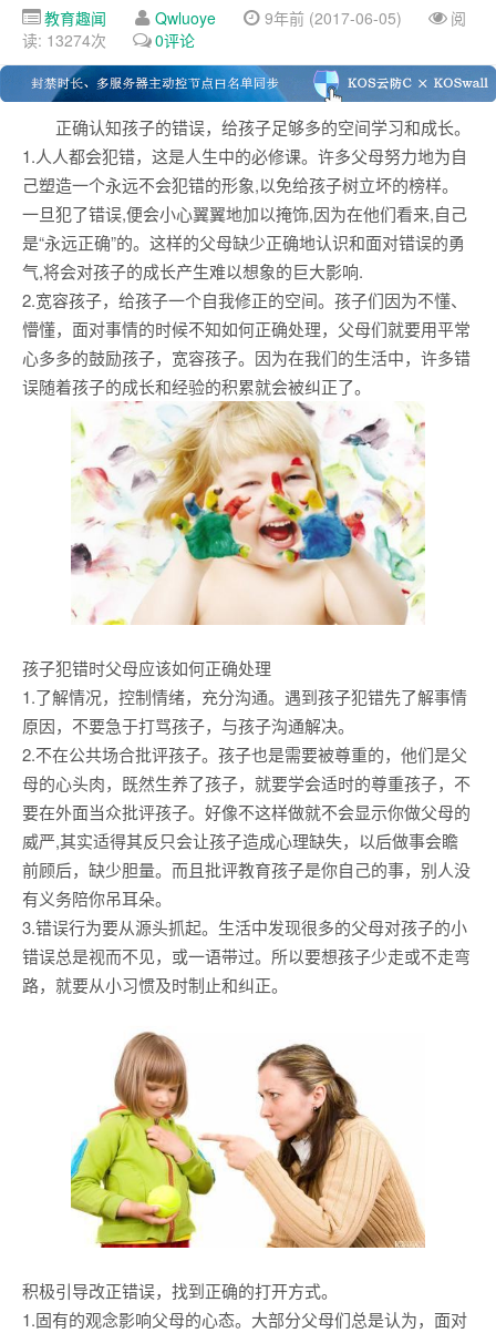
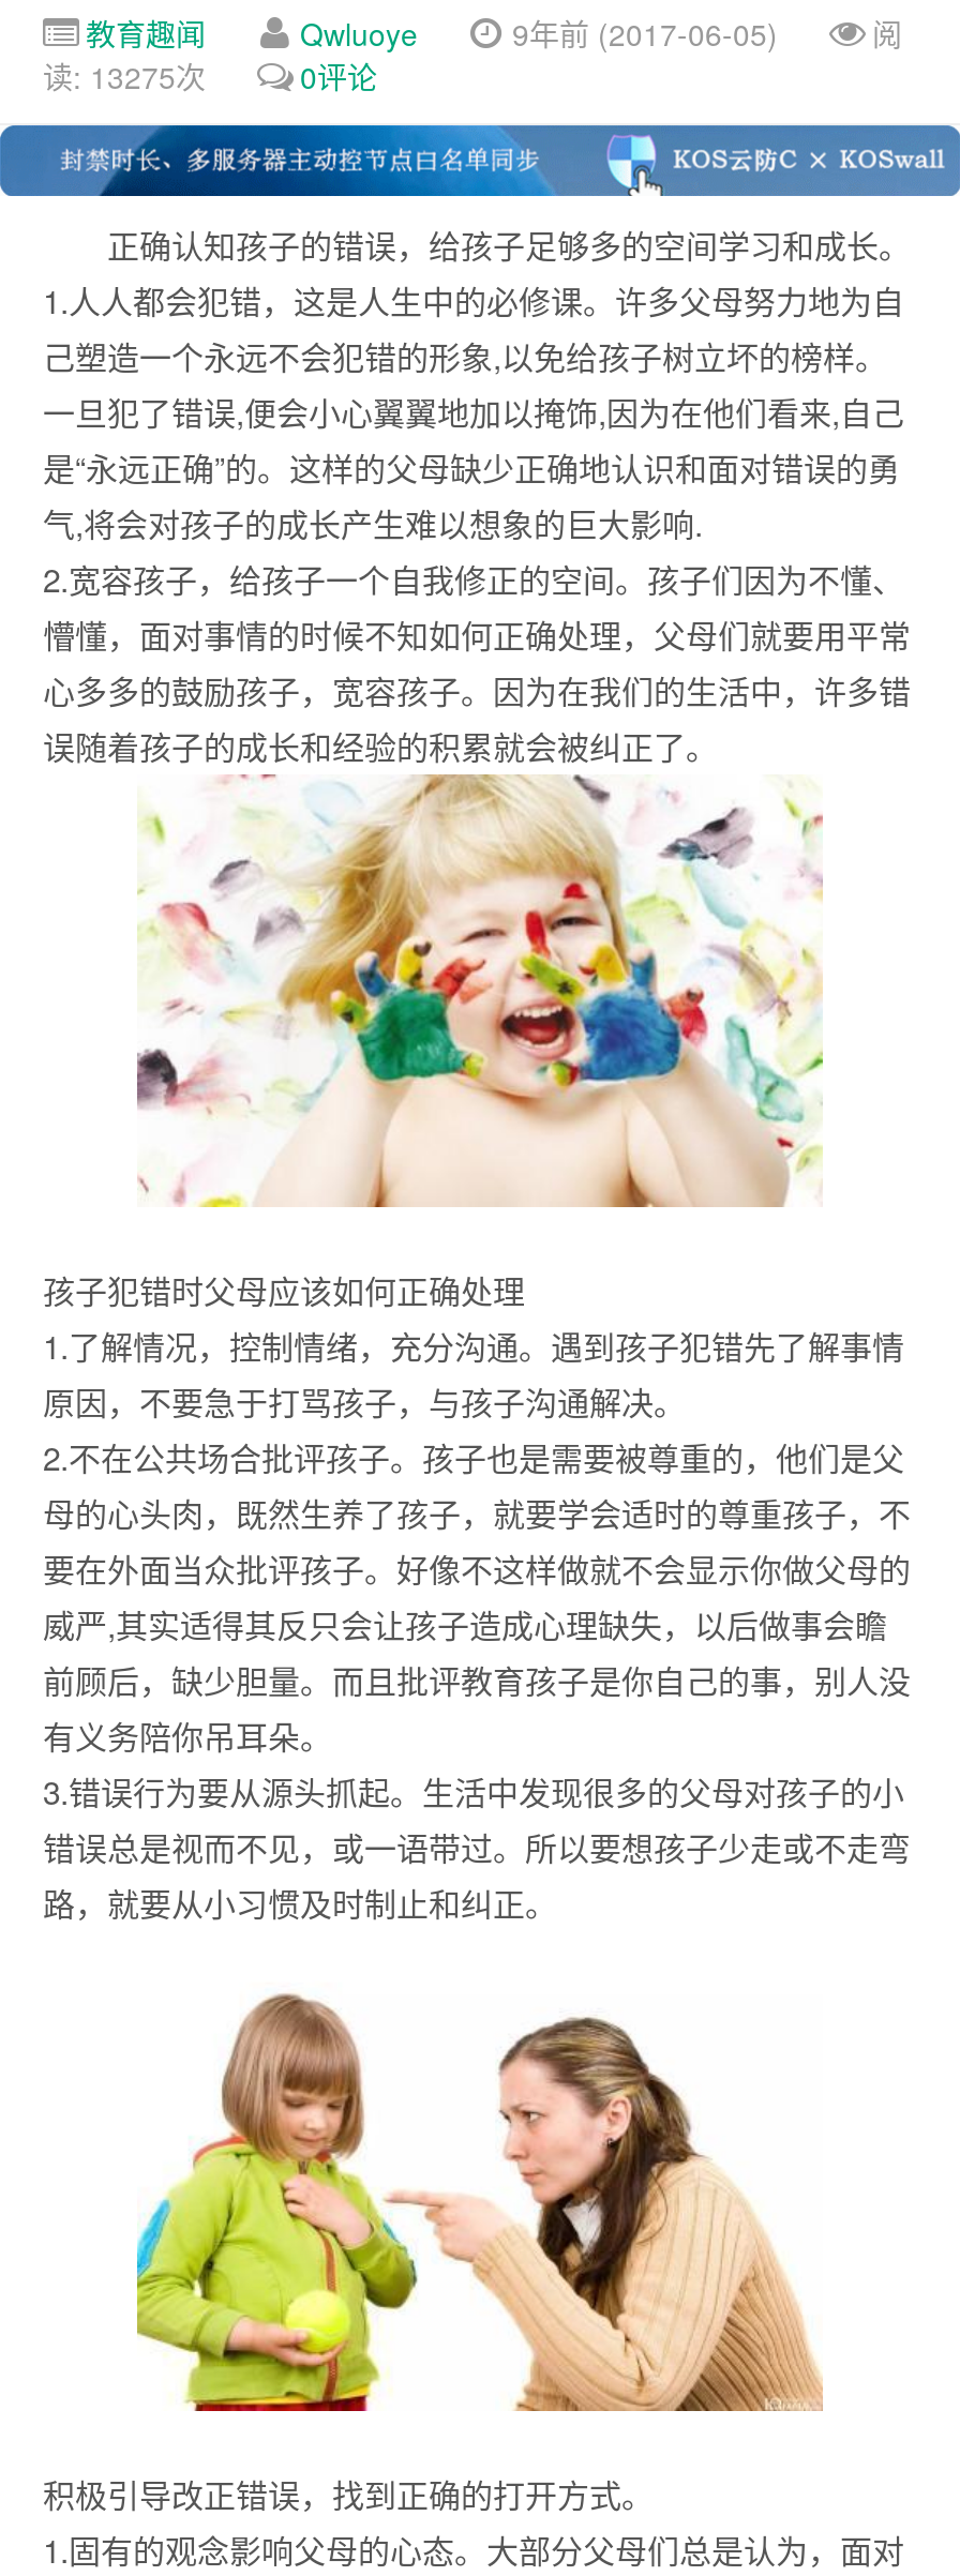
[22,29,106,51] 读: 13274次 -> [43,54,206,97] 读: 13275次

